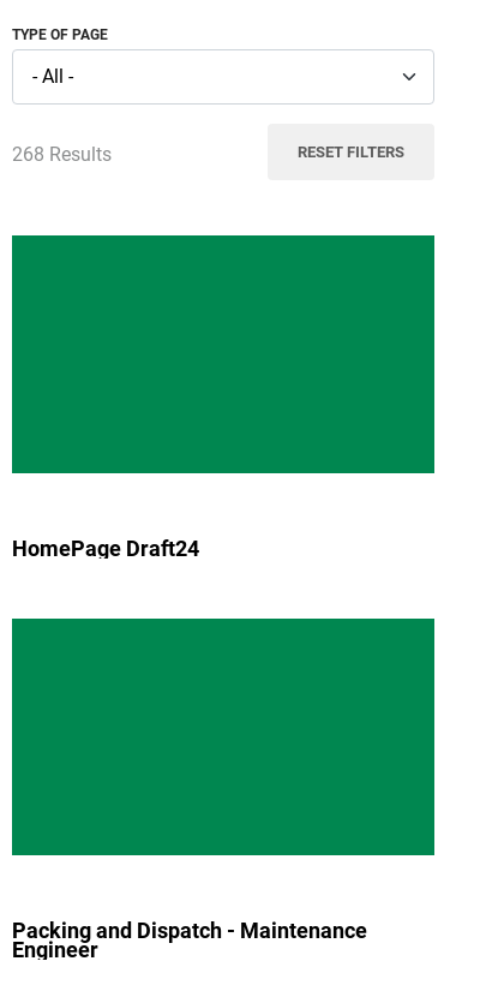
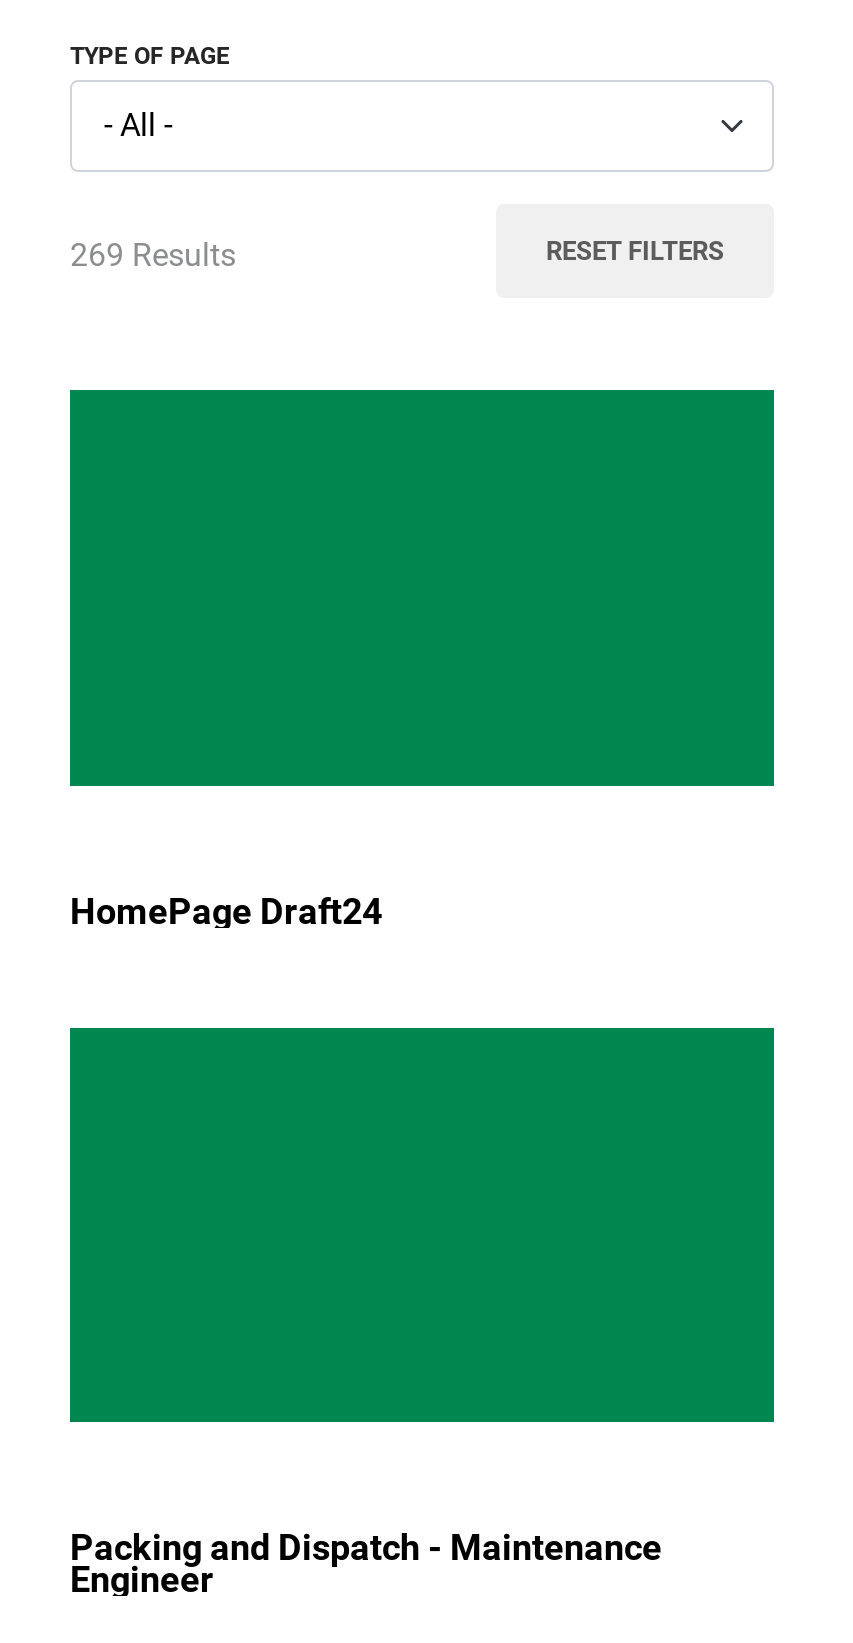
[12,143,112,166] 268 Results -> [70,236,236,274] 269 Results

